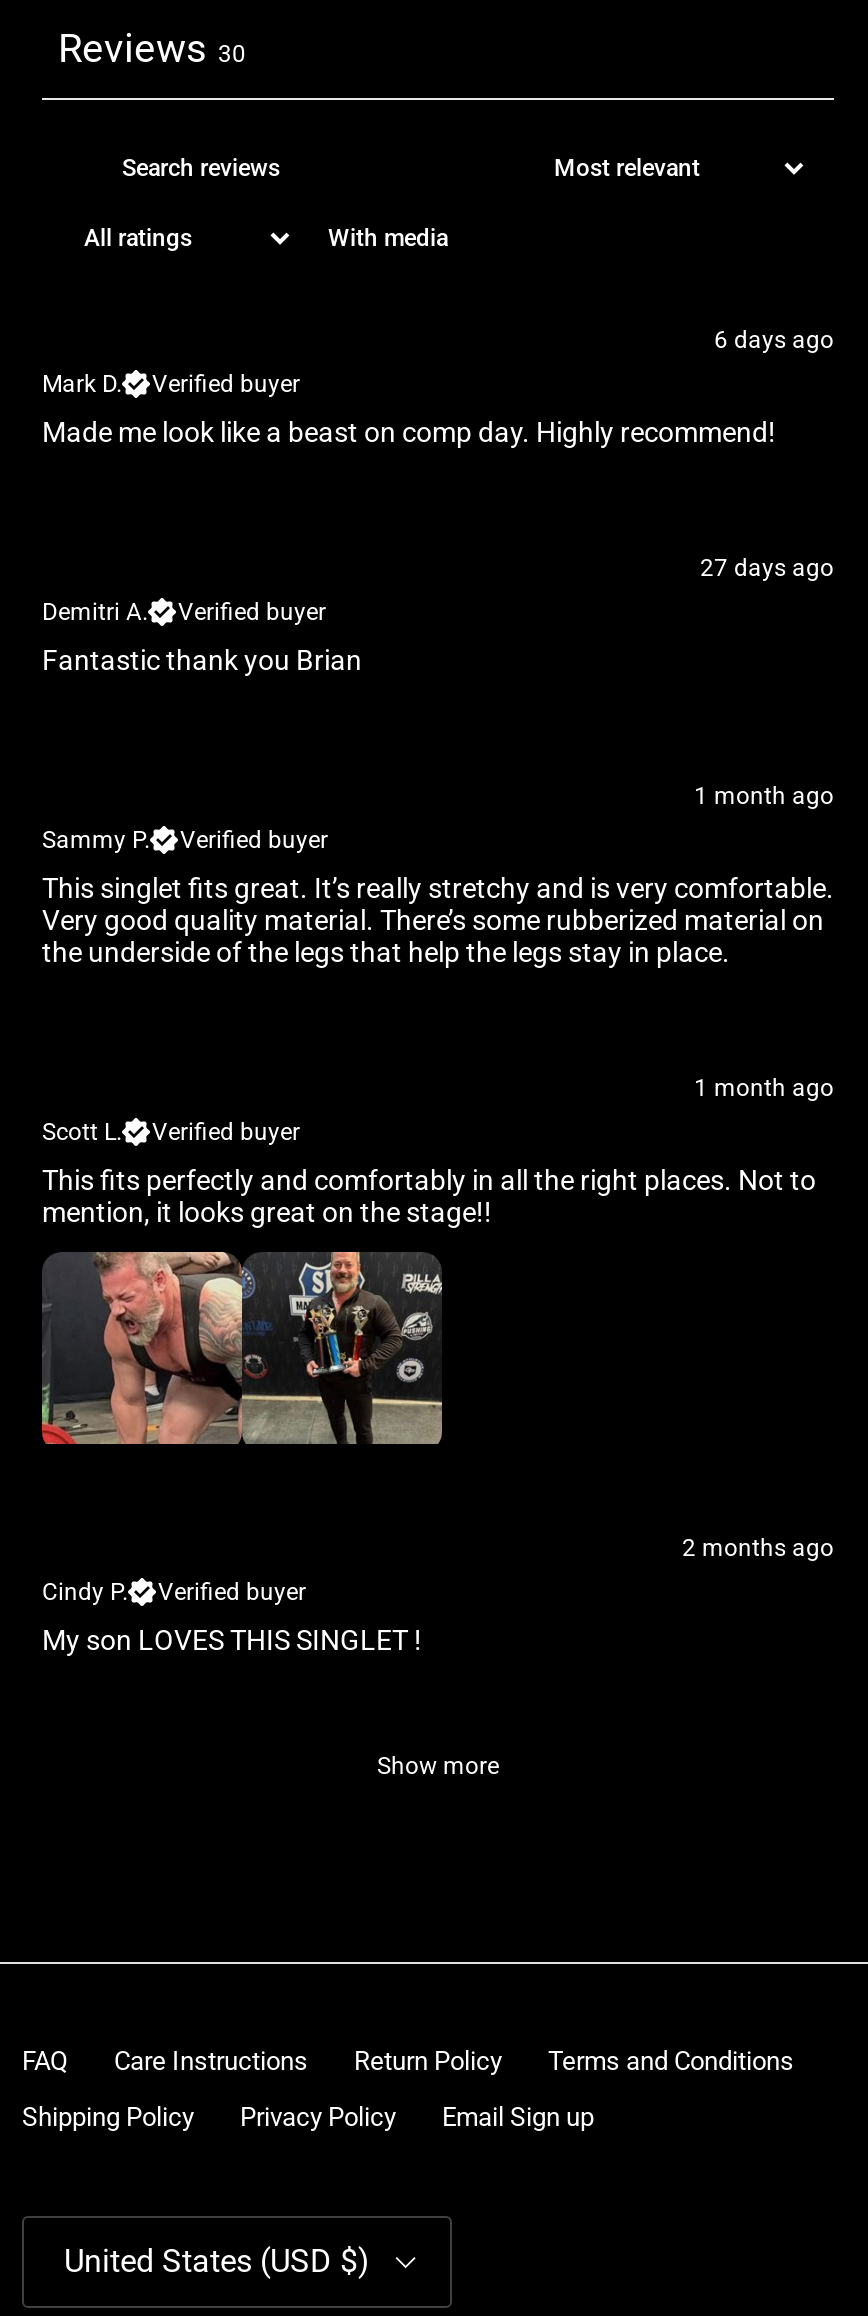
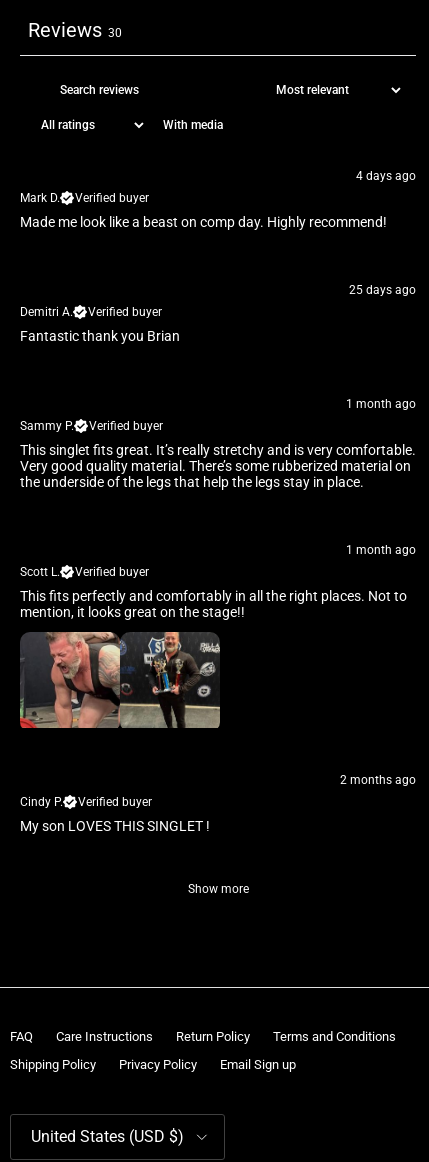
[714,326,834,354] 6 days ago -> [356,169,416,183] 4 days ago
[700,554,834,582] 27 days ago -> [349,283,416,297] 25 days ago

